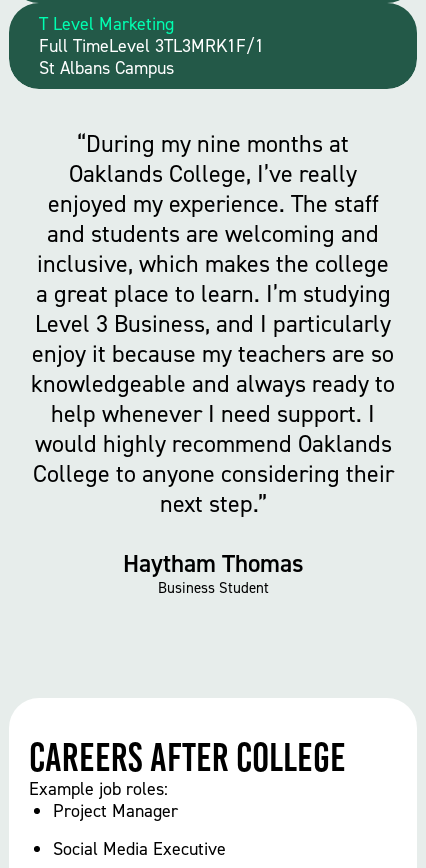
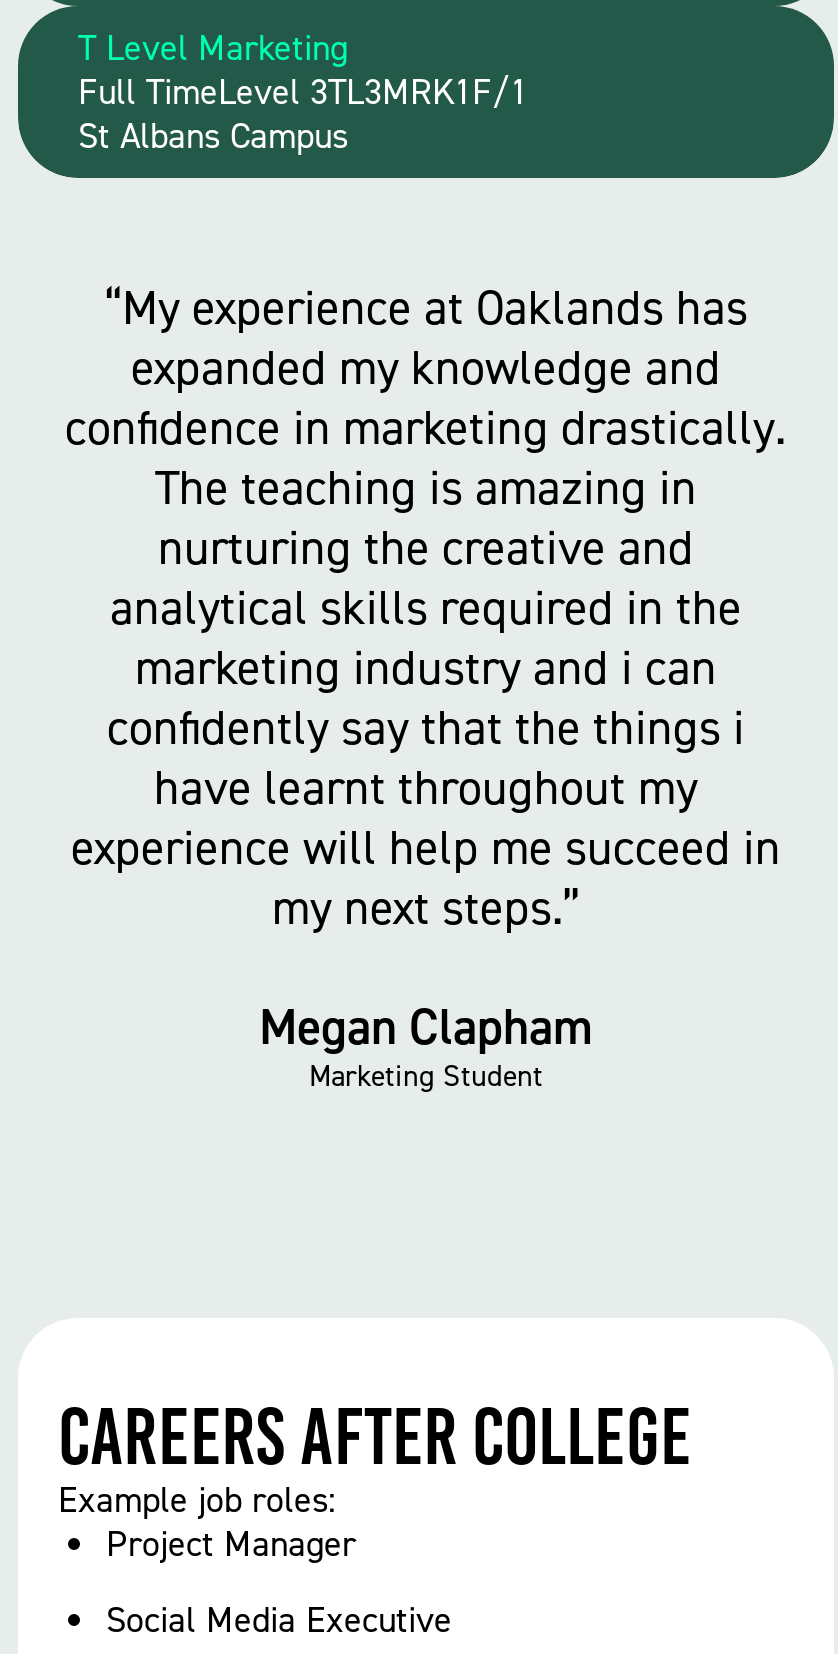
[31,127,395,519] During my nine months at | Oaklands College, I’ve really | enjoyed my experience. The staff | and students are welcoming and | inclusive, which makes the college | a great place to learn. I’m studying | Level 3 Business, and I particularly | enjoy it because my teachers are so | knowledgeable and always ready to | help whenever I need support. I | would highly recommend Oaklands | College to anyone considering their | next step. -> [65,276,787,940] My experience at Oaklands has | expanded my knowledge and | confidence in marketing drastically. | The teaching is amazing in | nurturing the creative and | analytical skills required in the | marketing industry and i can | confidently say that the things i | have learnt throughout my | experience will help me succeed in | my next steps.
[122,546,303,597] Haytham Thomas | Business Student -> [259,994,593,1096] Megan Clapham | Marketing Student

